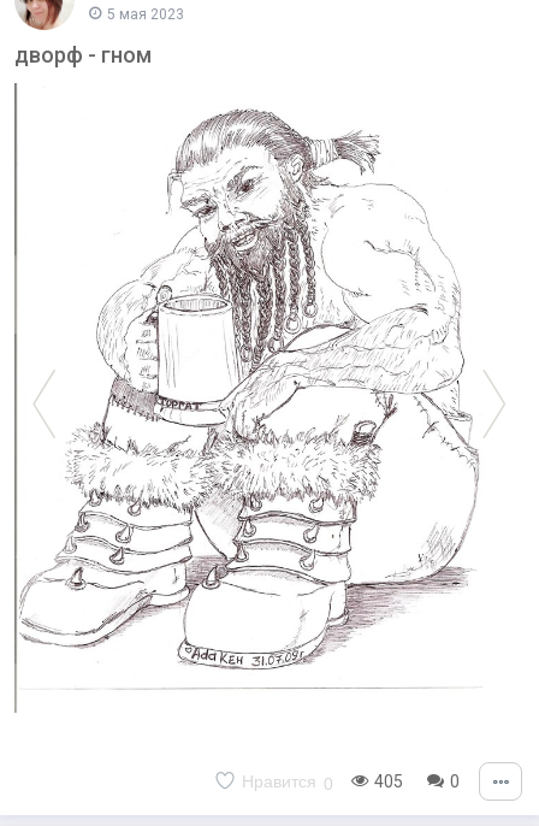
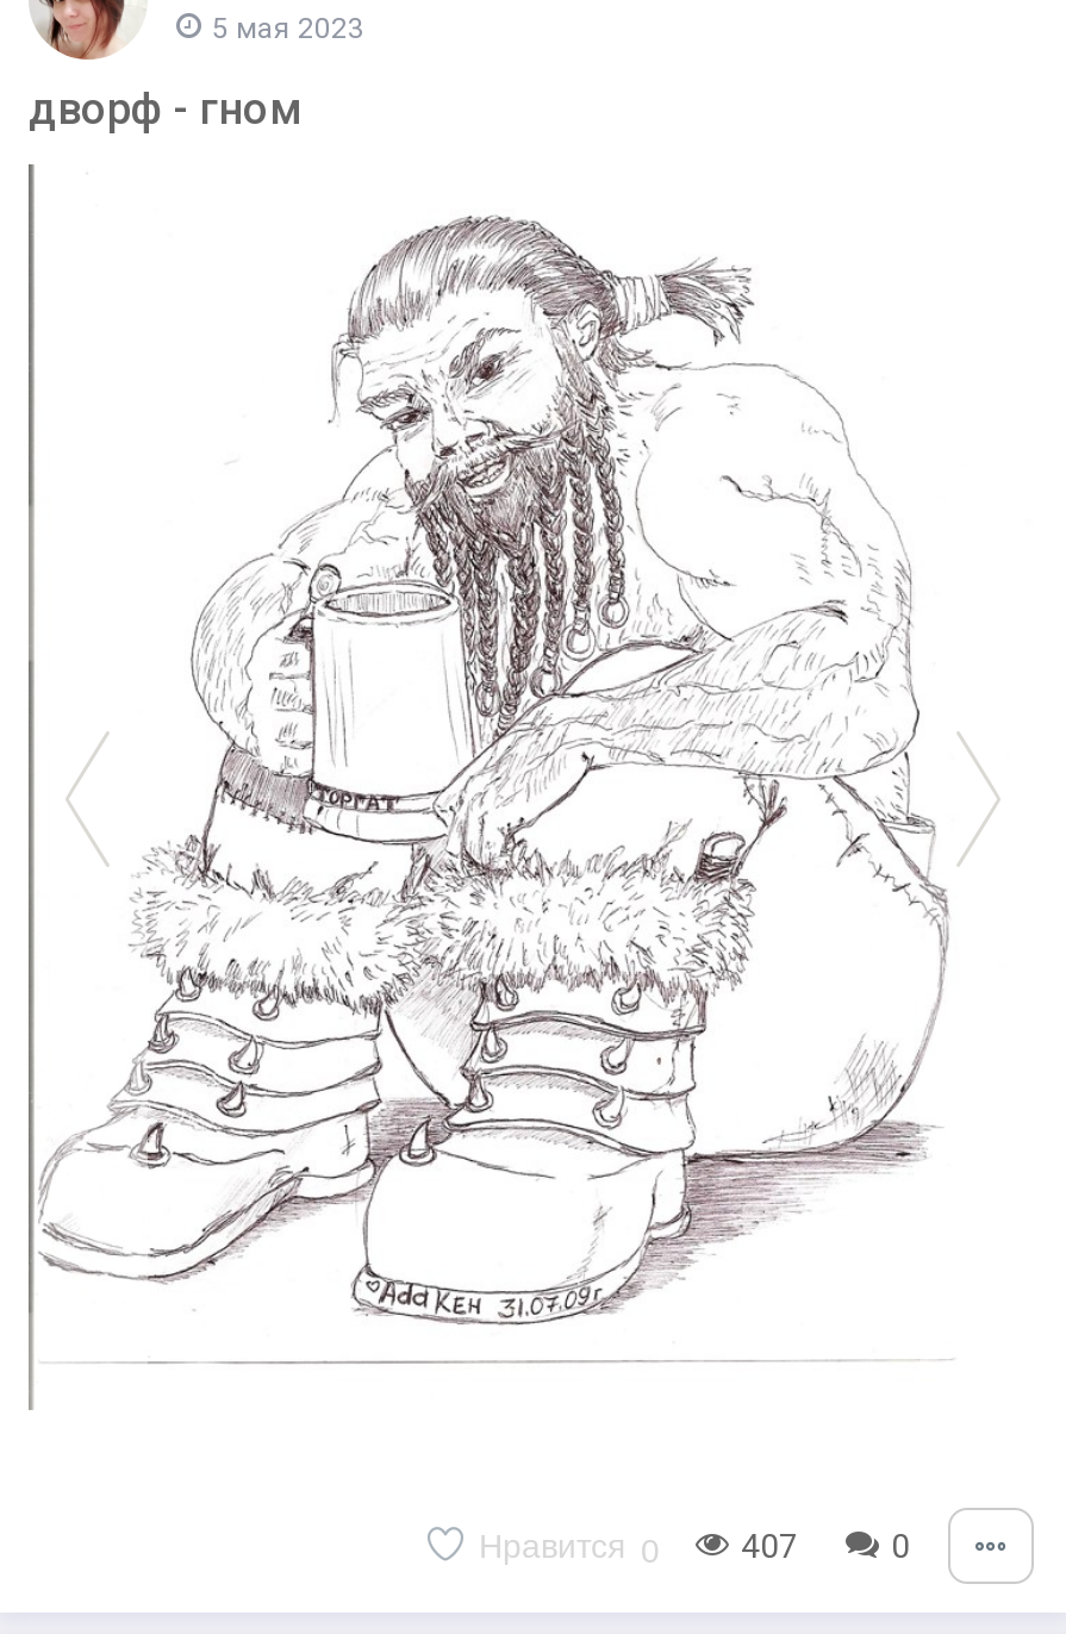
[371,772,403,791] 405 -> [734,1528,798,1566] 407

